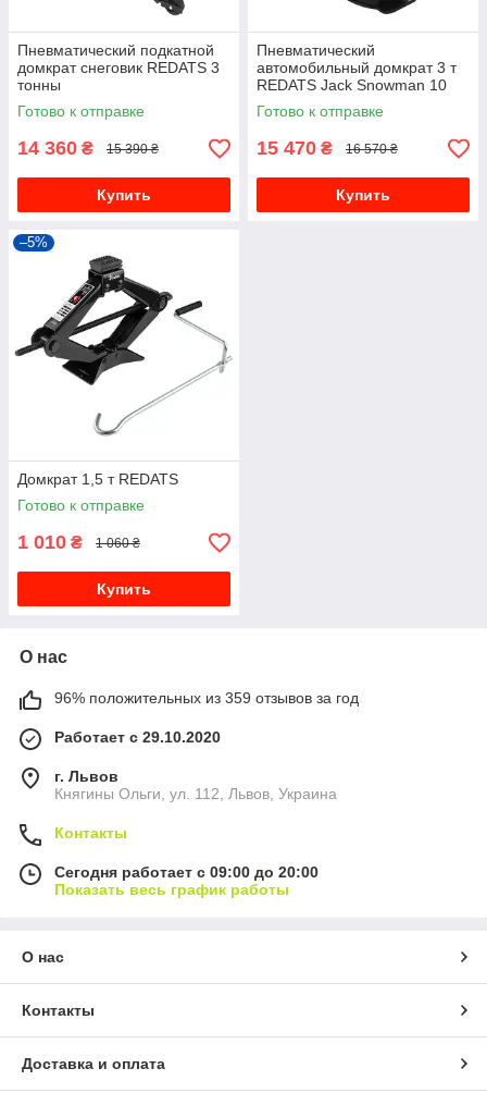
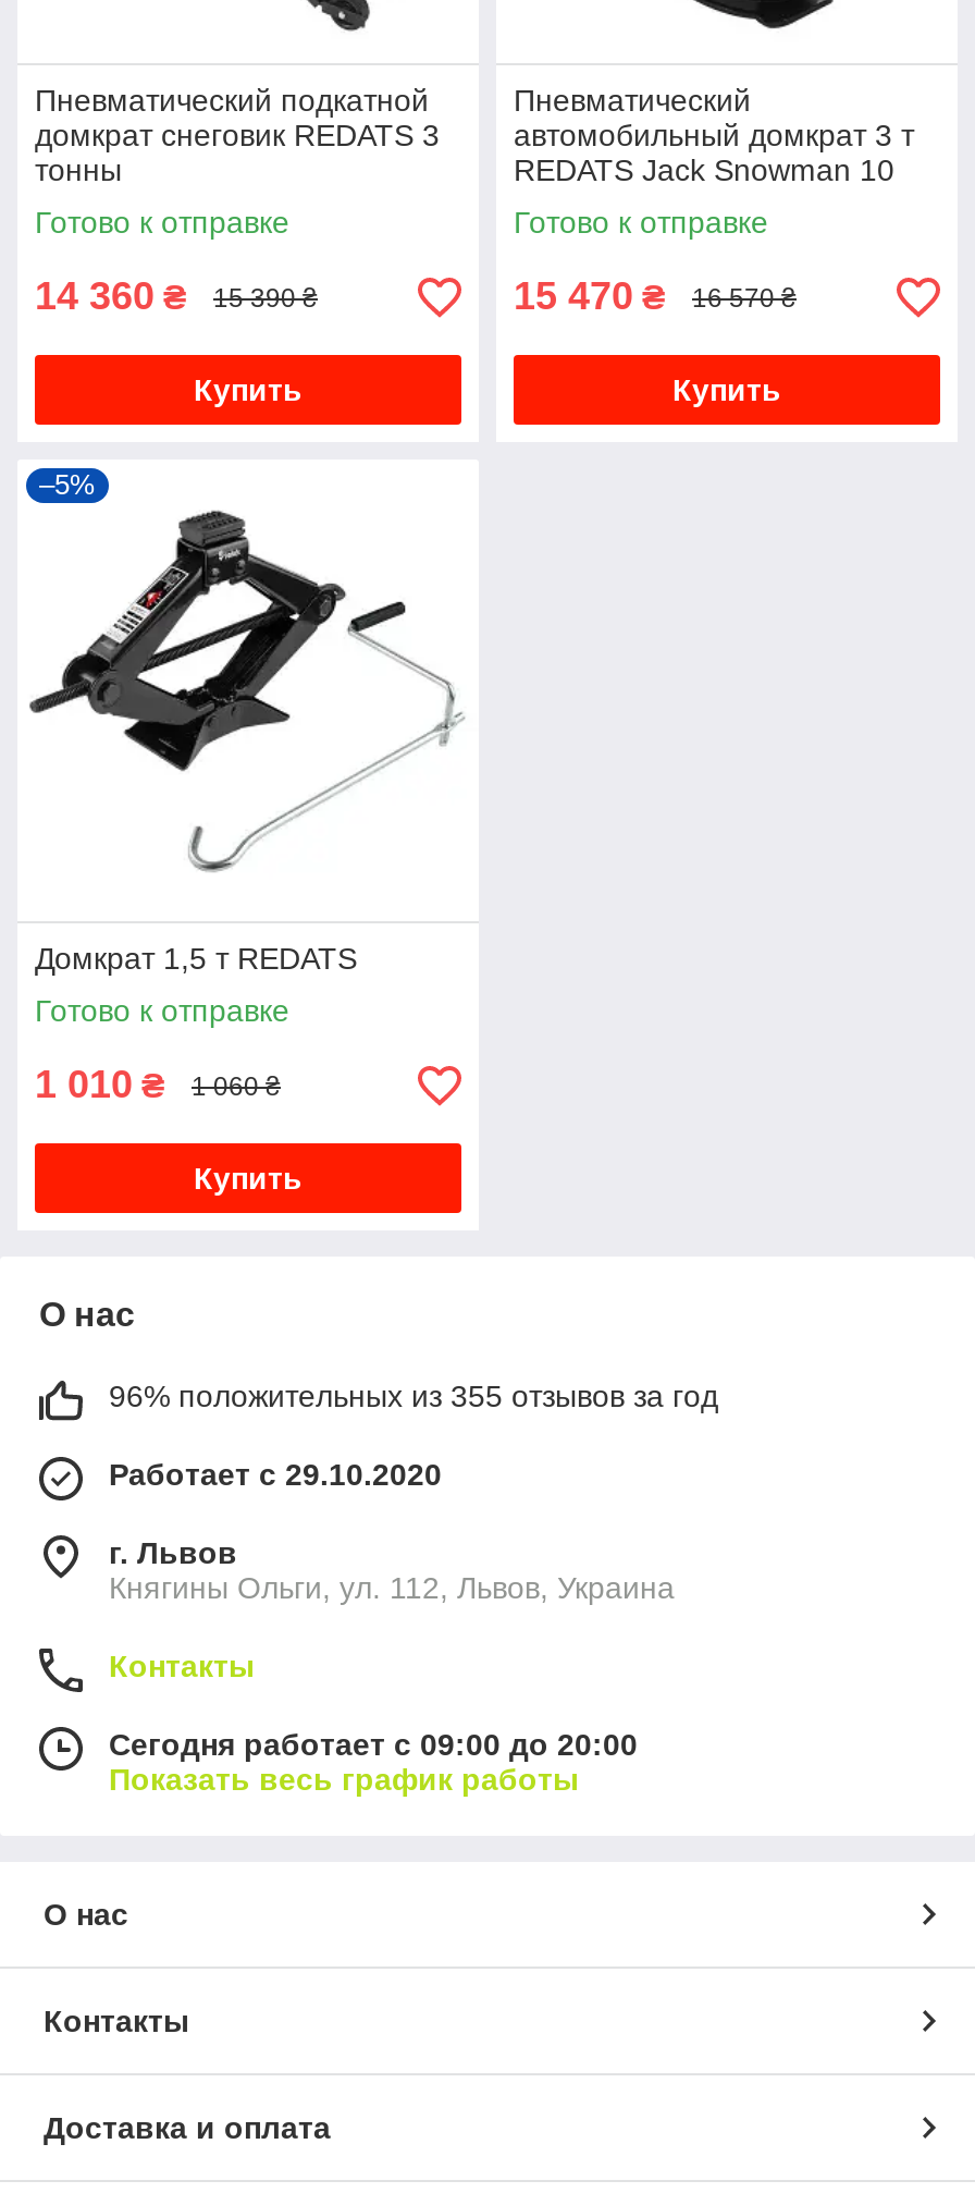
[54,689,359,707] 96% положительных из 359 отзывов за год -> [109,1379,718,1413] 96% положительных из 355 отзывов за год

